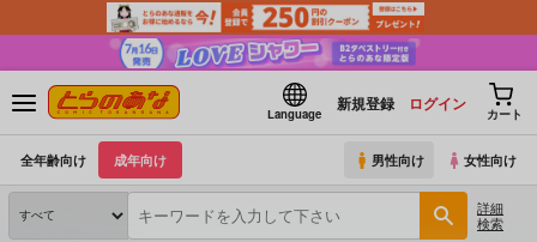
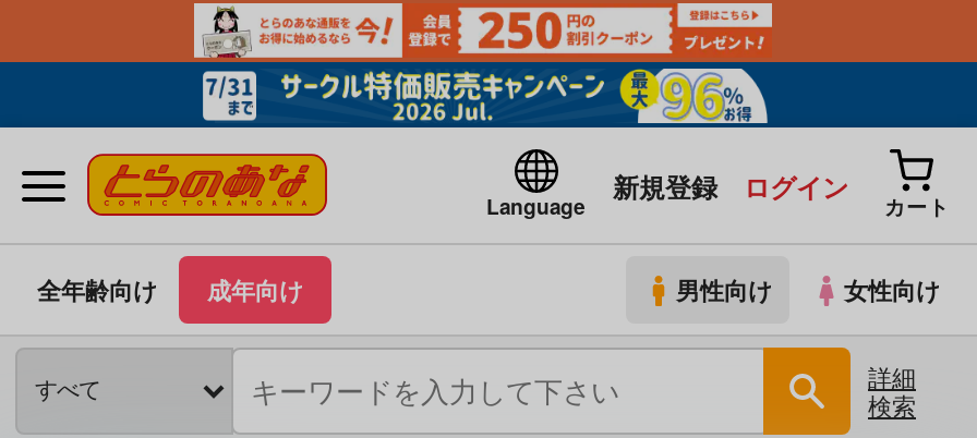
[4,34,533,72] [image] -> [7,60,970,130] [image]

